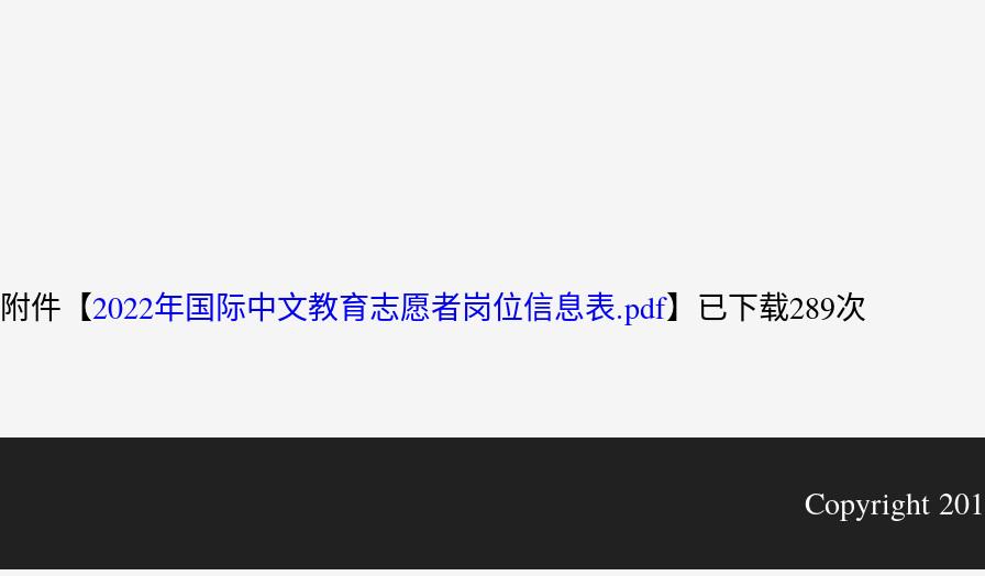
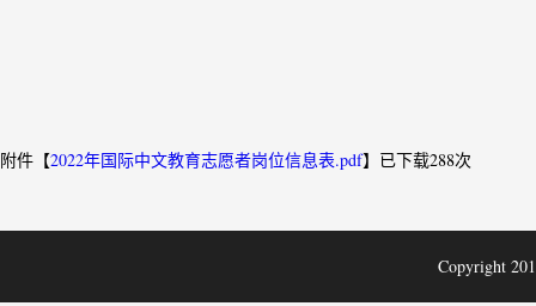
[0,286,866,328] 附件【2022年国际中文教育志愿者岗位信息表.pdf】已下载289次 -> [0,148,471,171] 附件【2022年国际中文教育志愿者岗位信息表.pdf】已下载288次

